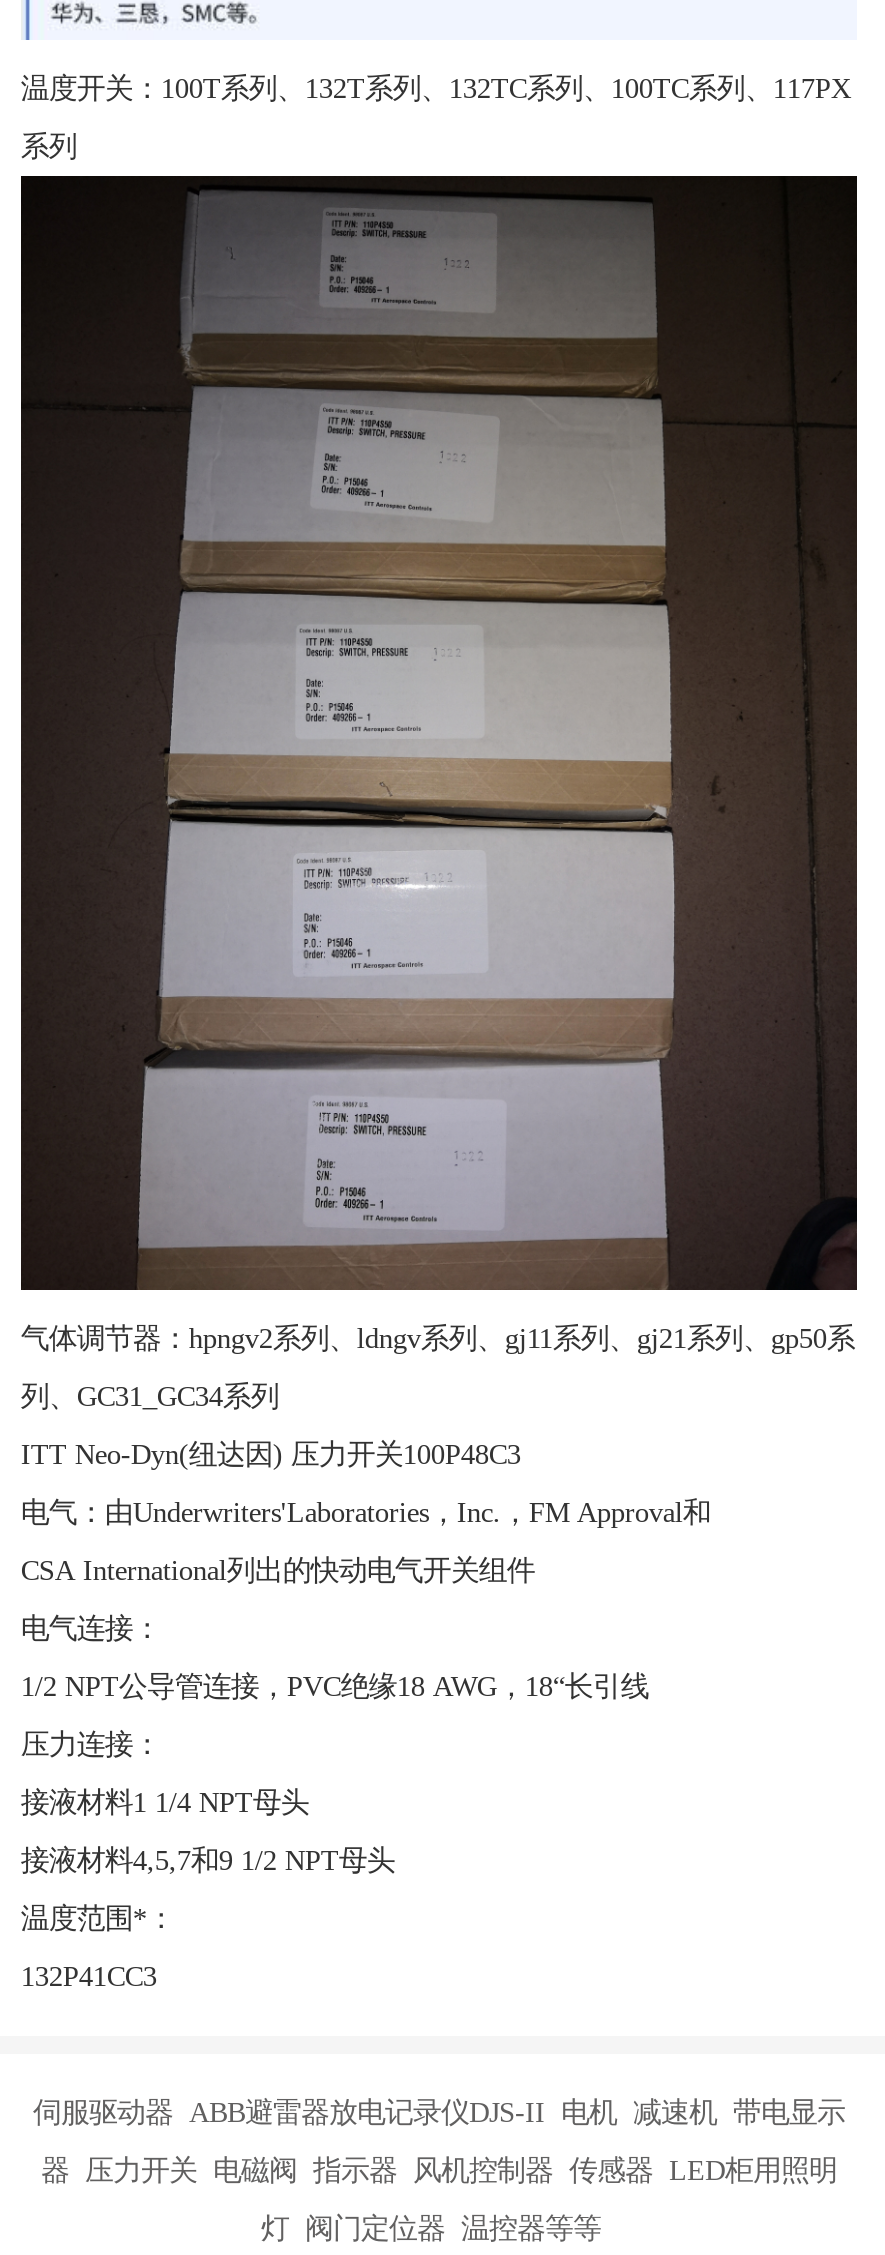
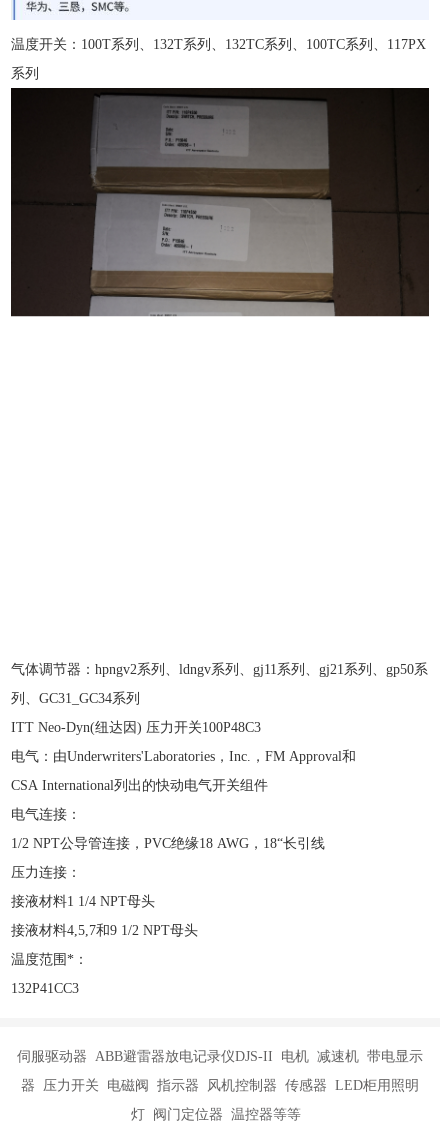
[19,632,859,1292] [image] -> none

